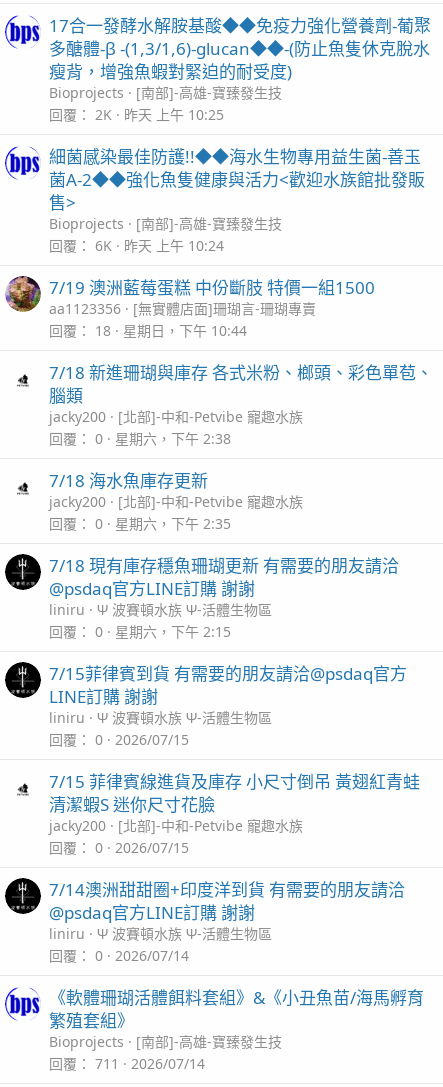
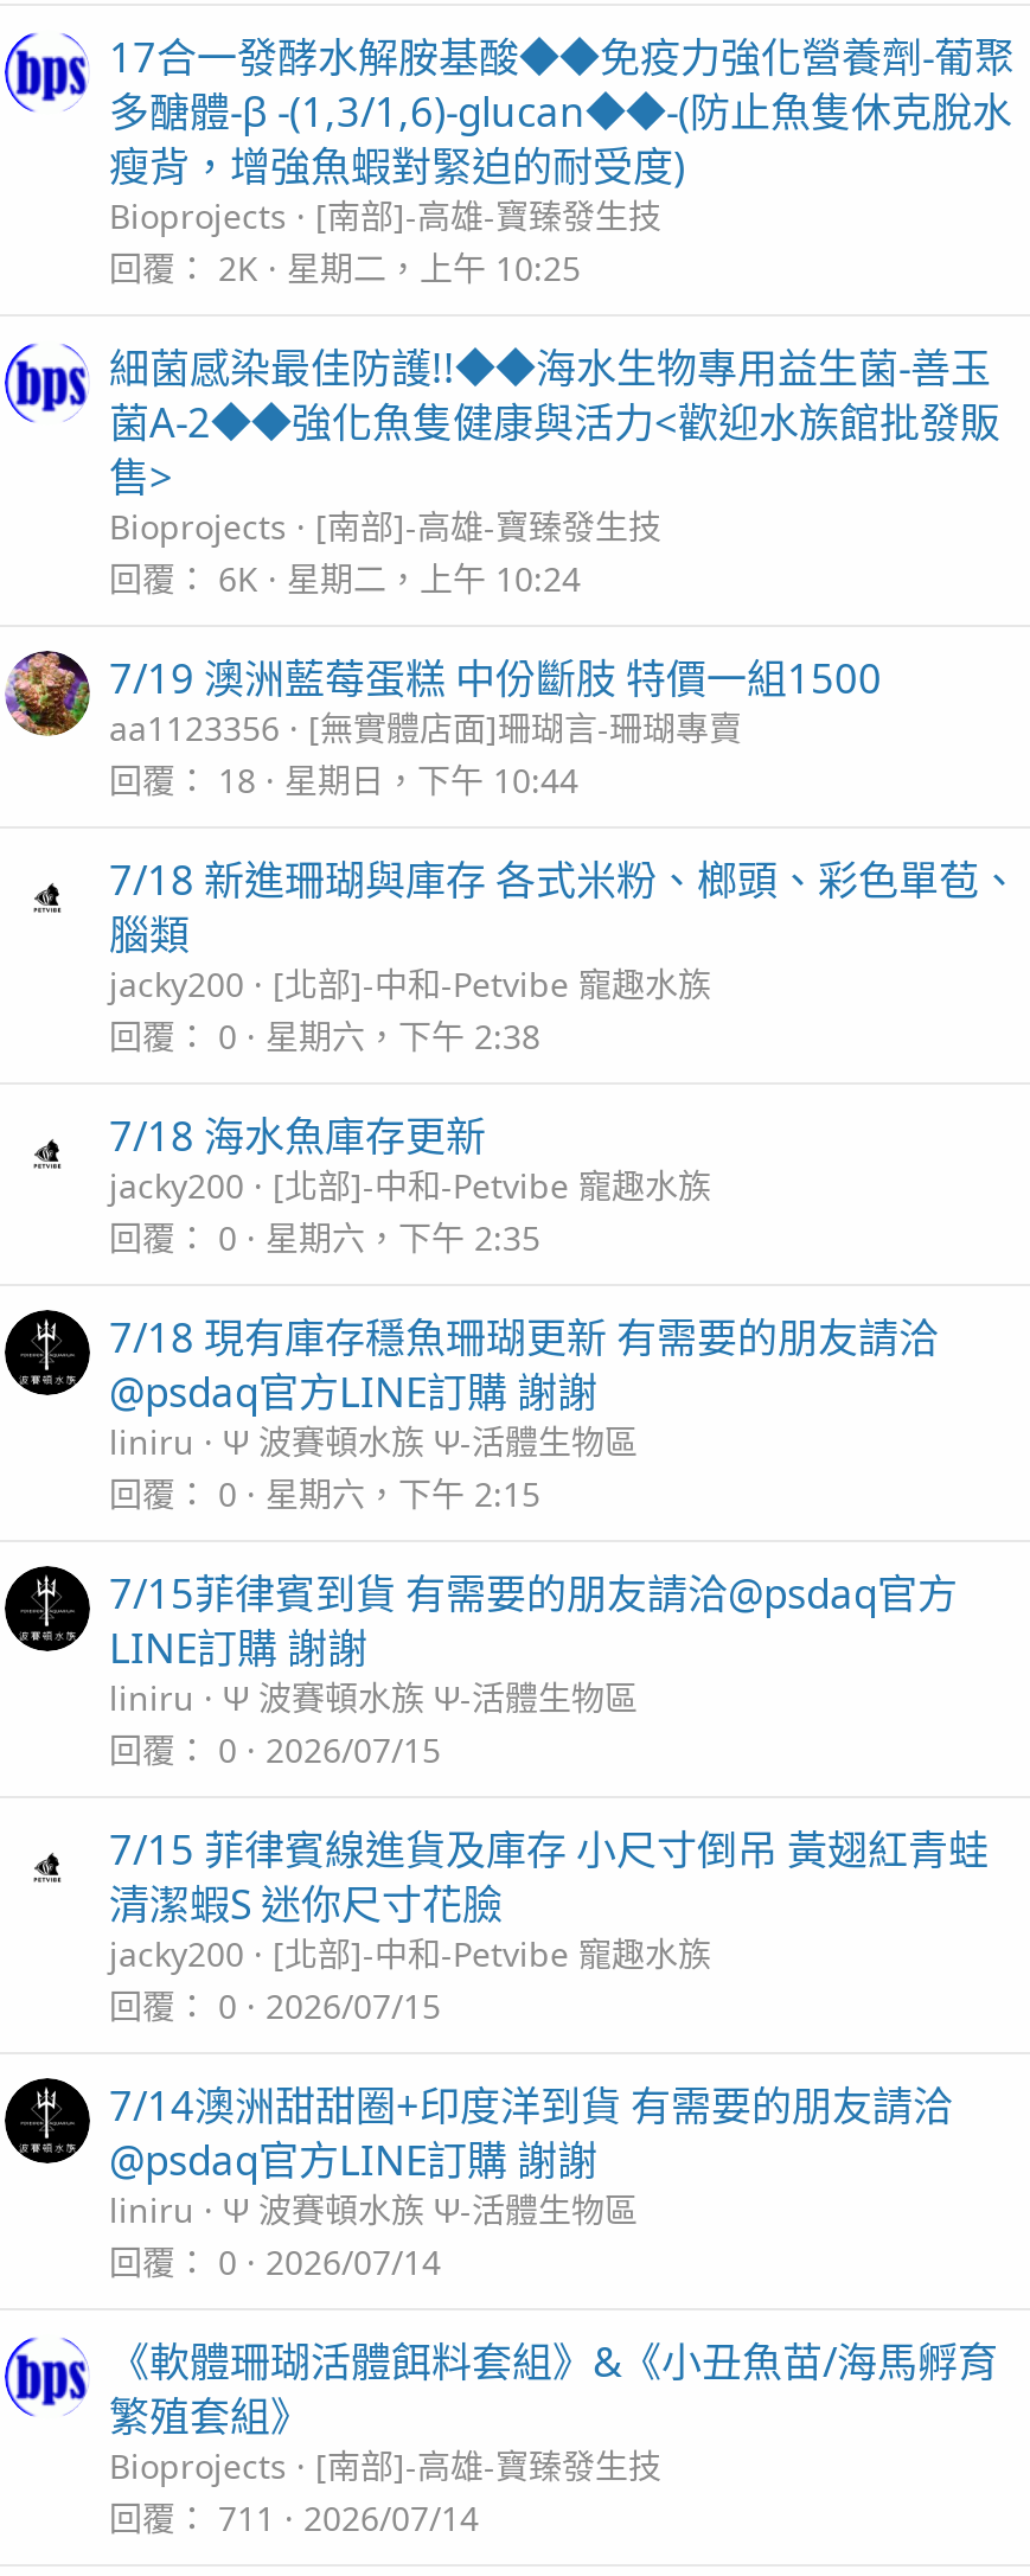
[49,105,224,124] 回覆 2K 昨天 上午 10:25 -> [109,246,581,291] 回覆 2K 星期二，上午 10:25
[49,236,224,255] 回覆 6K 昨天 上午 10:24 -> [109,557,581,602] 回覆 6K 星期二，上午 10:24

